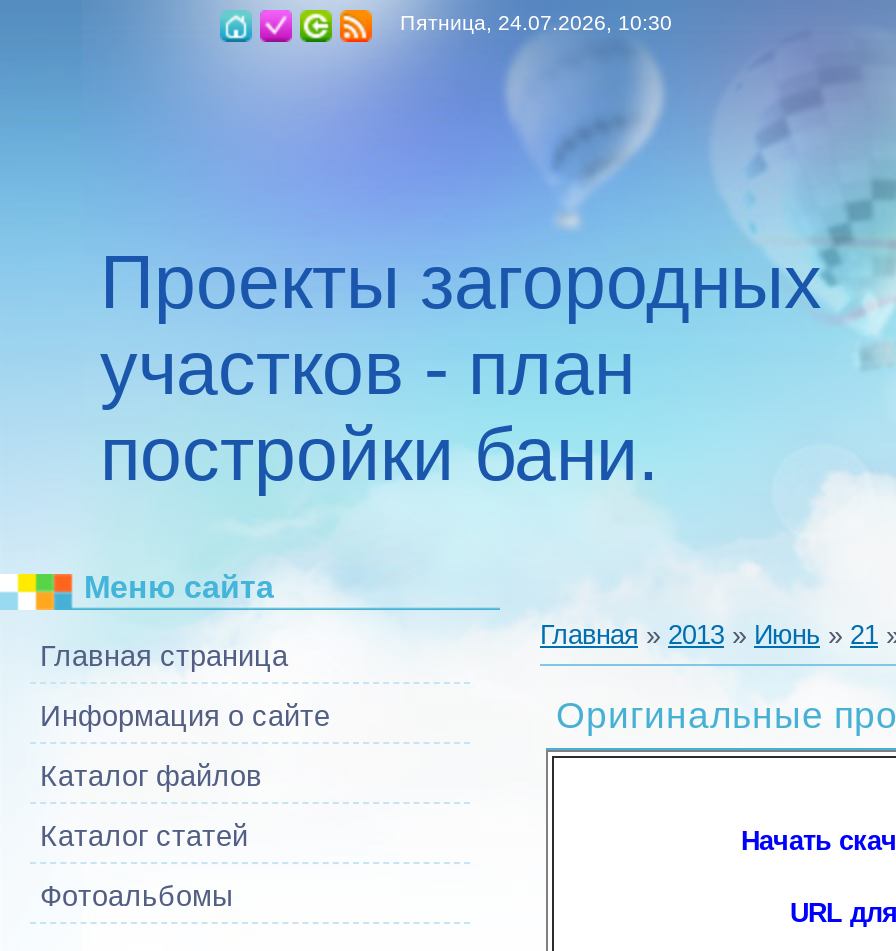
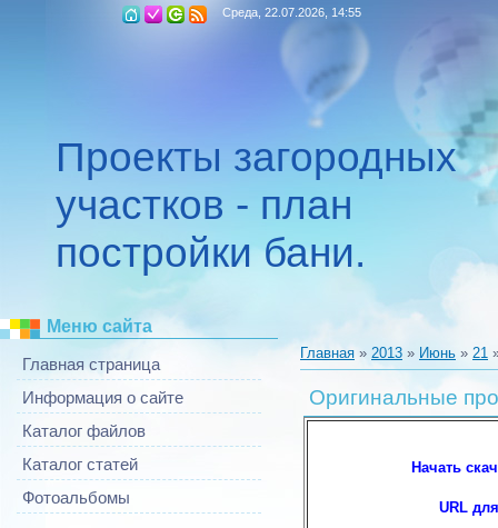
[400,10,672,34] Пятница, 24.07.2026, 10:30 -> [222,6,361,19] Среда, 22.07.2026, 14:55

